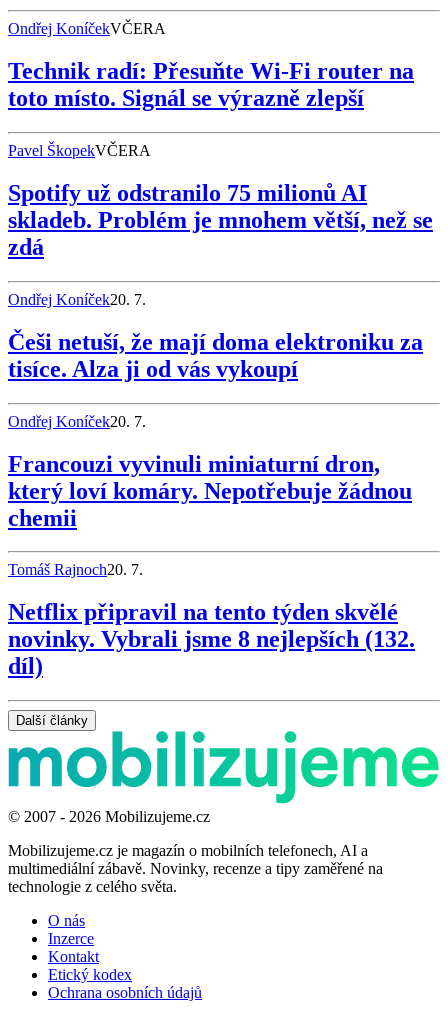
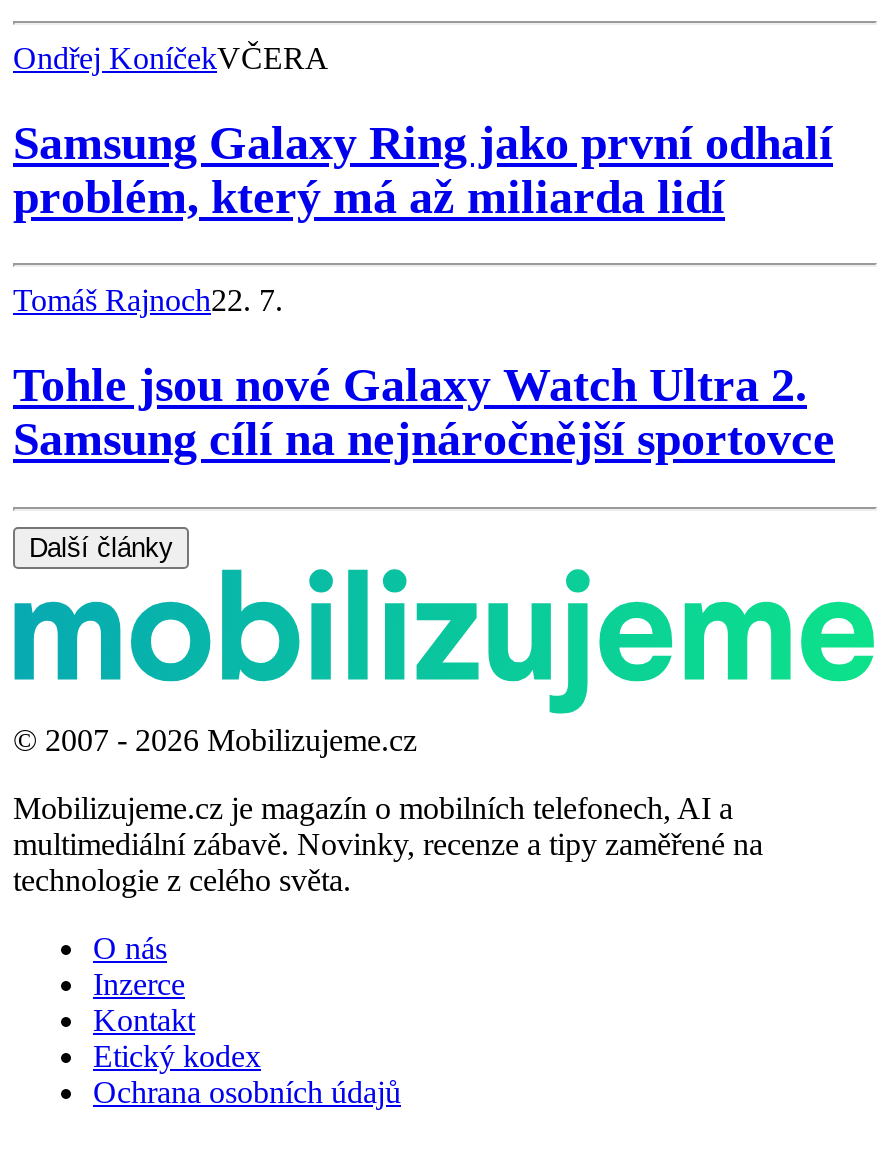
[8,58,433,679] Technik radí: Přesuňte Wi-Fi router na | toto místo. Signál se výrazně zlepší | Pavel ŠkopekVČERA | Spotify už odstranilo 75 milionů AI | skladeb. Problém je mnohem větší, než se | zdá | Ondřej Koníček20. 7. | Češi netuší, že mají doma elektroniku za | tisíce. Alza ji od vás vykoupí | Ondřej Koníček20. 7. | Francouzi vyvinuli miniaturní dron, | který loví komáry. Nepotřebuje žádnou | chemii | Tomáš Rajnoch20. 7. | Netflix připravil na tento týden skvělé | novinky. Vybrali jsme 8 nejlepších (132. | díl) -> [13,116,835,466] Samsung Galaxy Ring jako první odhalí | problém, který má až miliarda lidí | Tomáš Rajnoch22. 7. | Tohle jsou nové Galaxy Watch Ultra 2. | Samsung cílí na nejnáročnější sportovce

